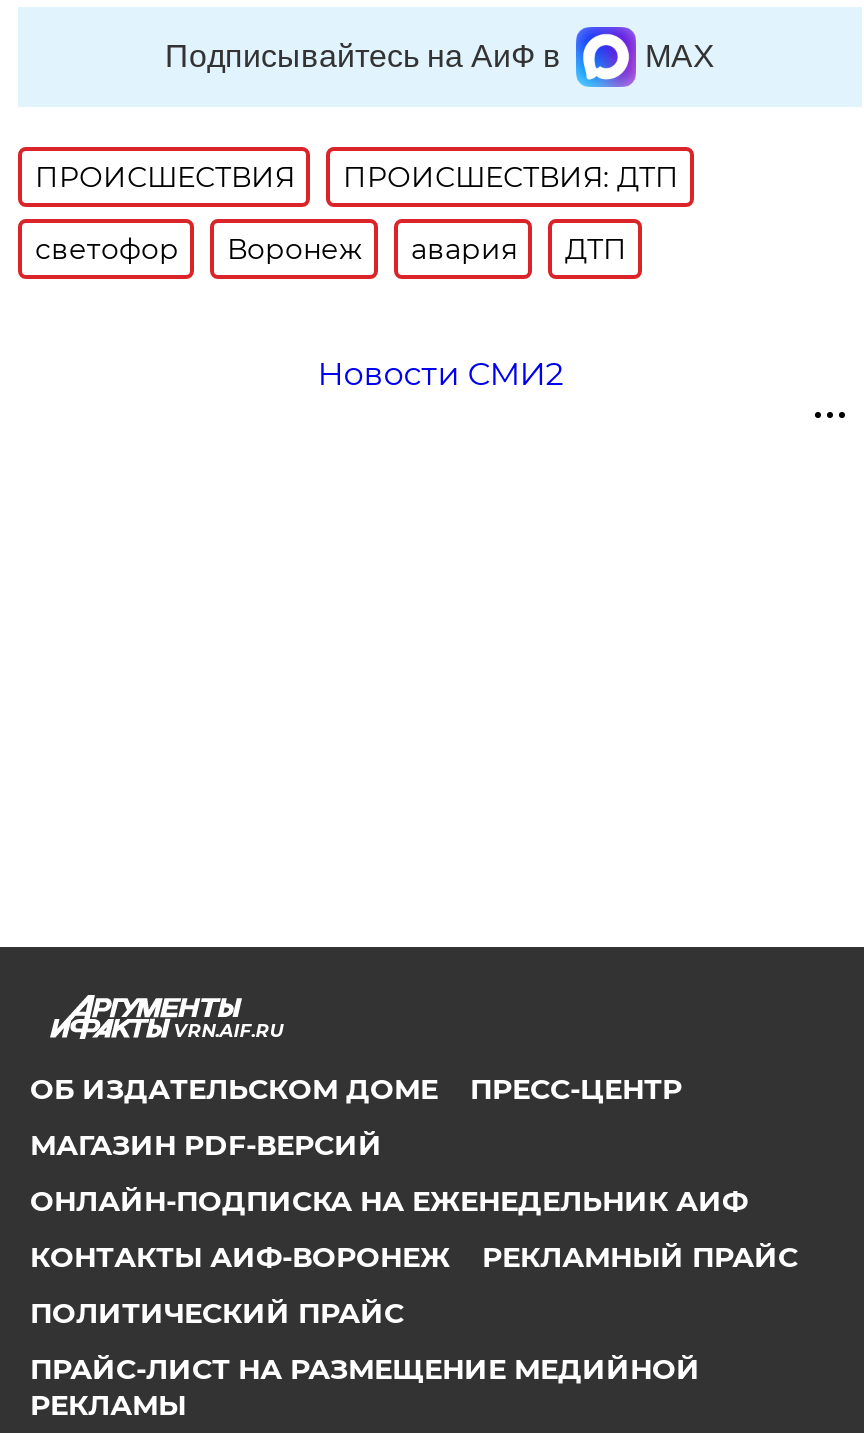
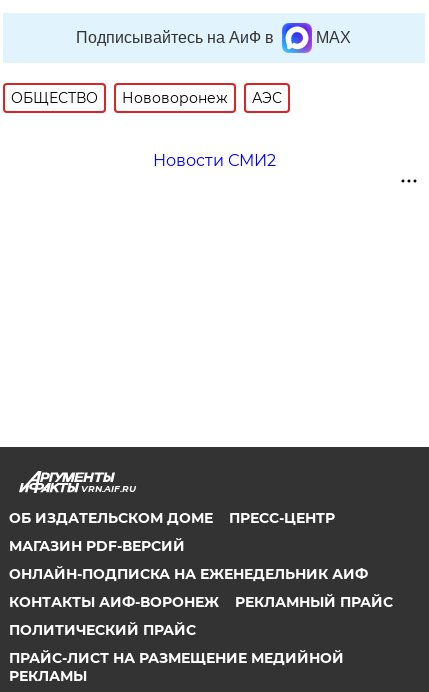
[35,159,679,267] ПРОИСШЕСТВИЯ | ПРОИСШЕСТВИЯ: ДТП | светофор | Воронеж | авария | ДТП -> [11,89,282,107] ОБЩЕСТВО | Нововоронеж | АЭС

